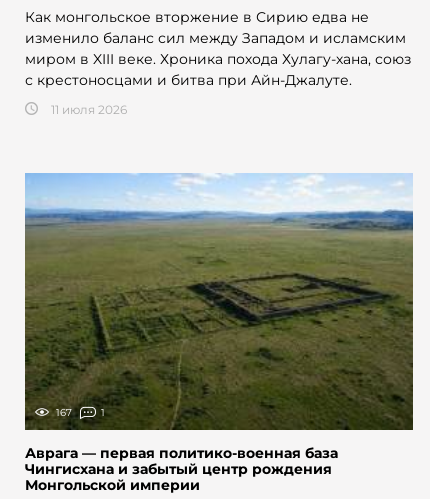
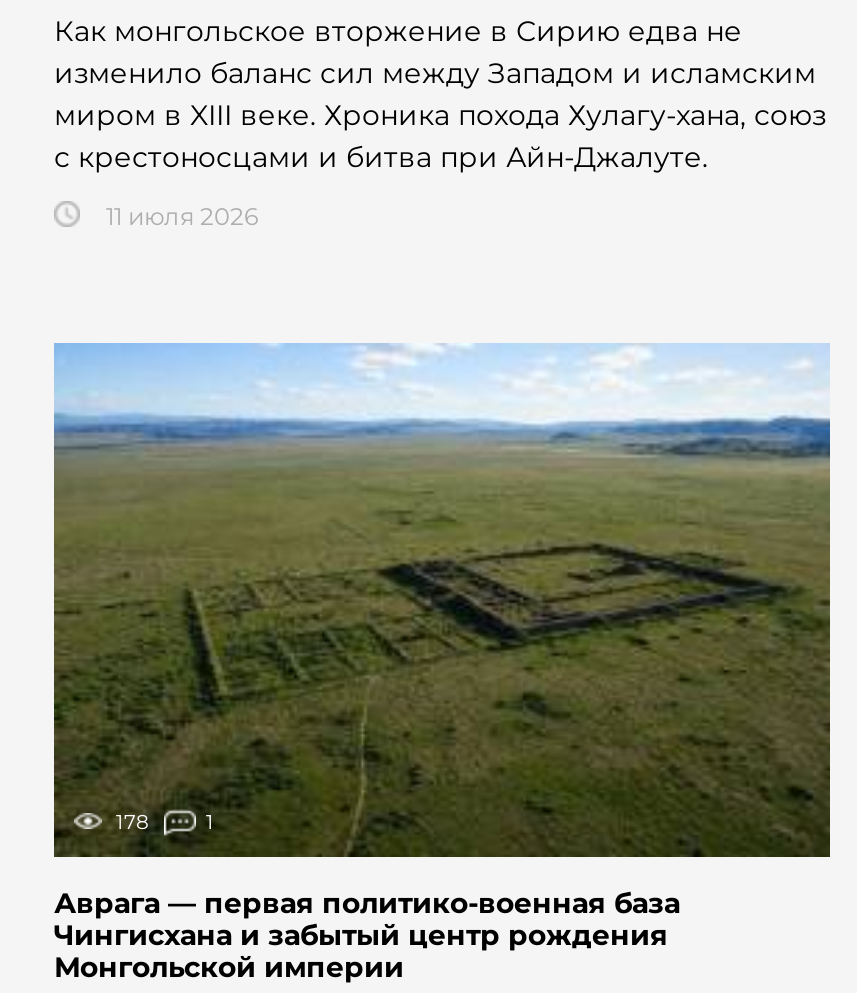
[56,406,72,419] 167 -> [116,808,148,834] 178

